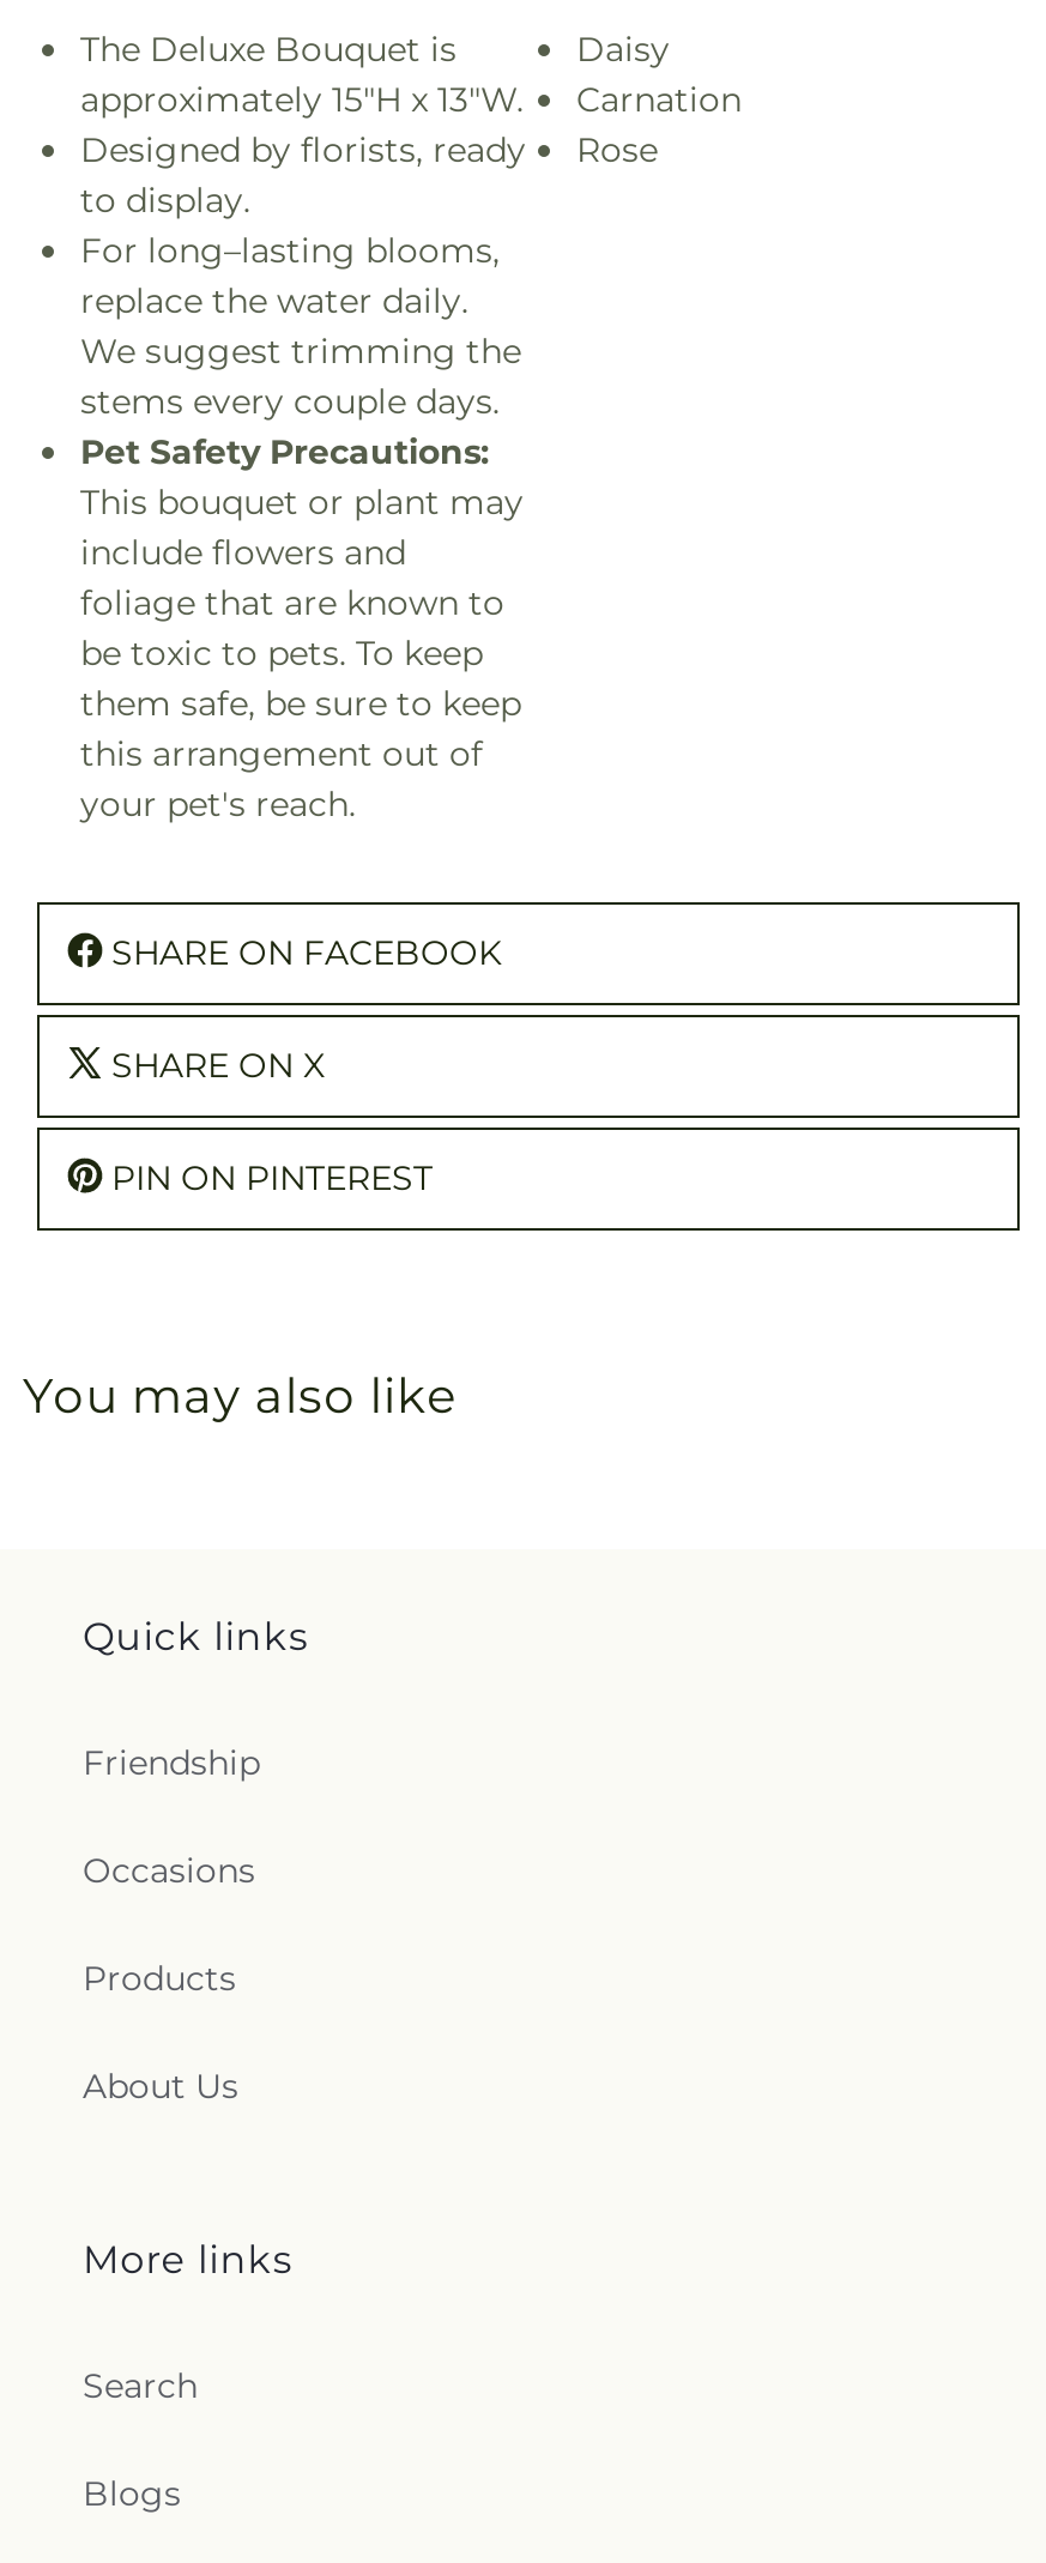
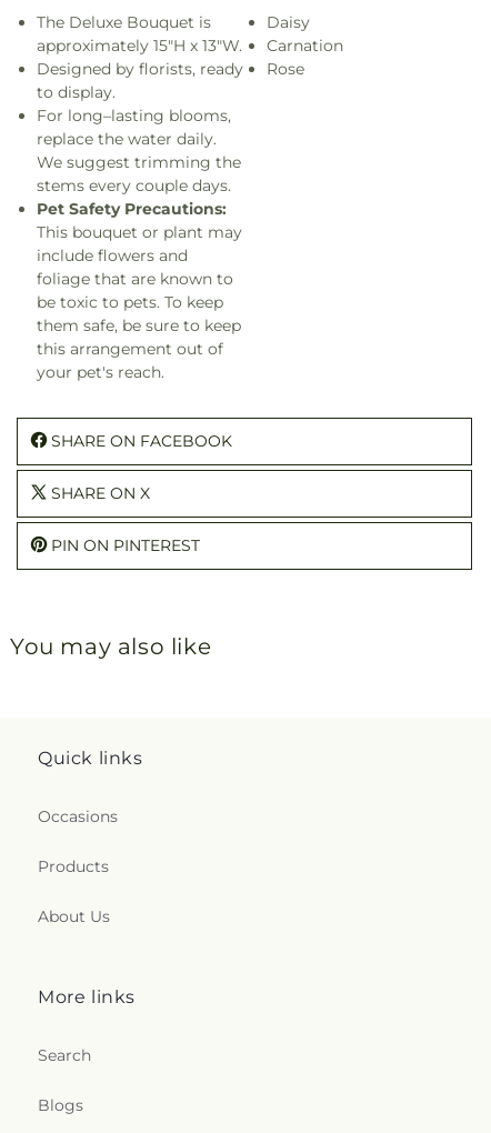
[83,1741,260,1784] Friendship -> none

